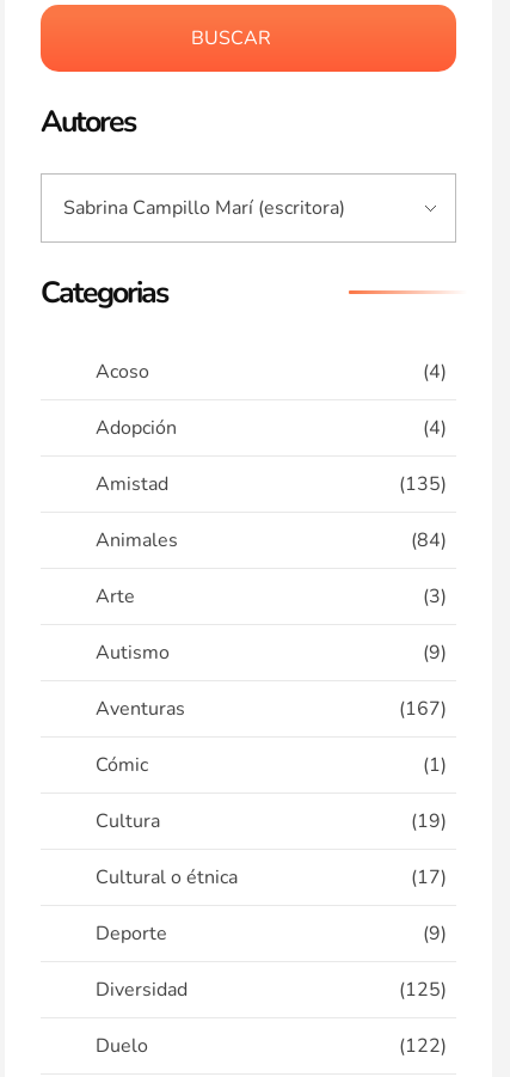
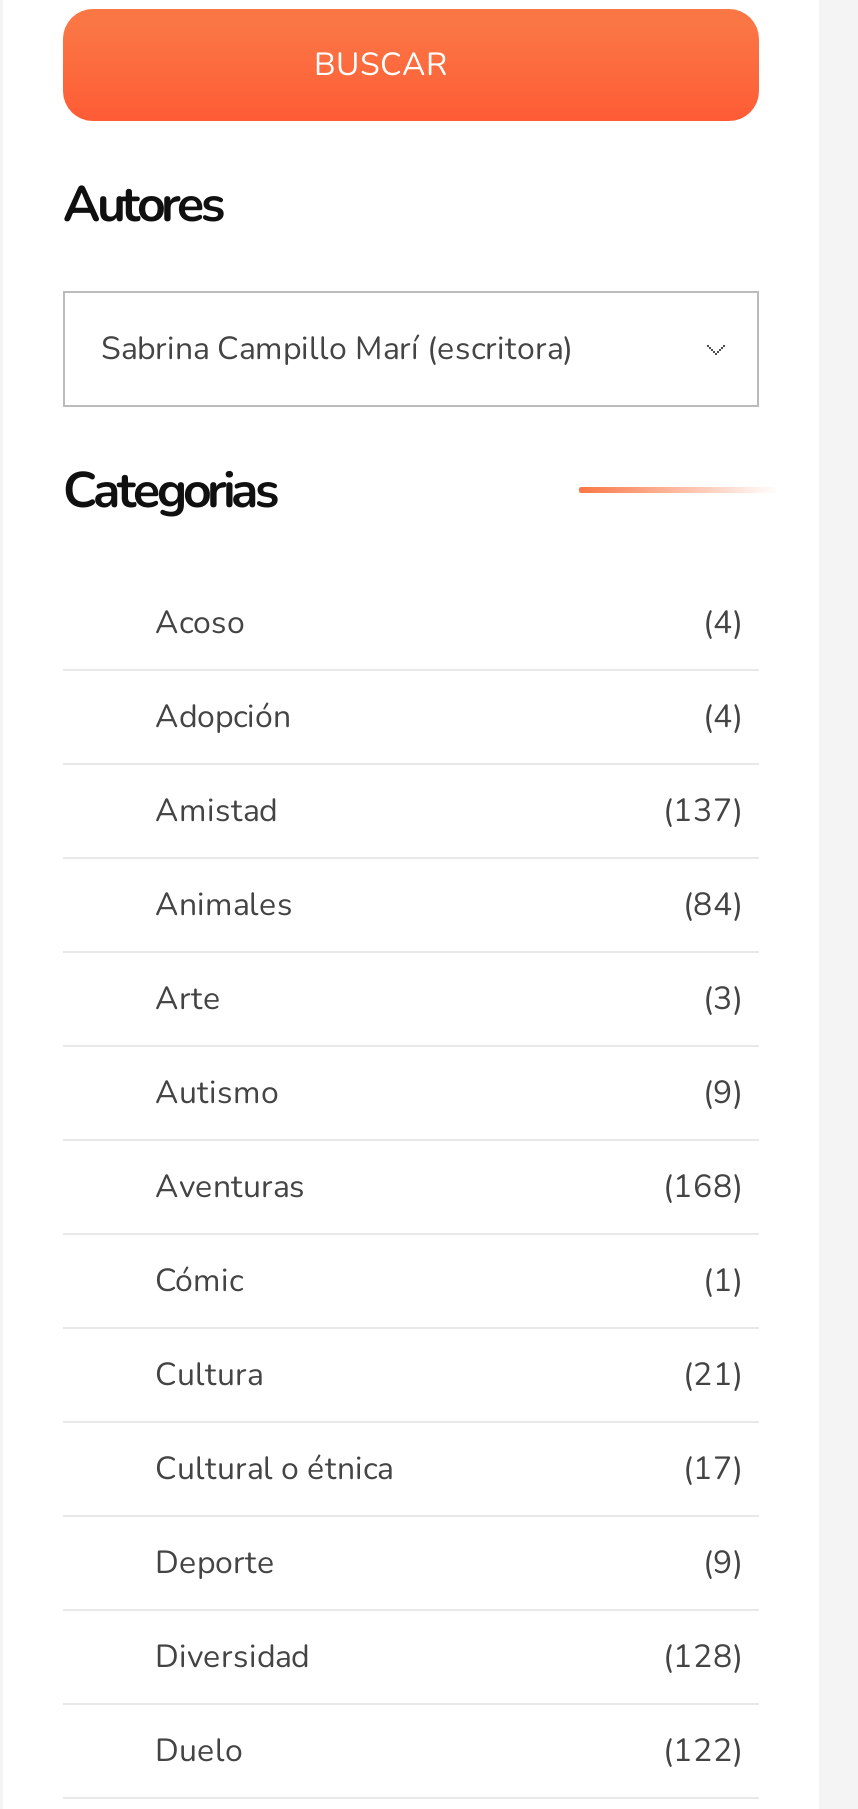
[399,471,447,497] (135) -> [663,789,743,833] (137)
[399,696,447,722] (167) -> [663,1165,743,1209] (168)
[411,808,447,835] (19) -> [683,1353,743,1397] (21)
[399,977,447,1003] (125) -> [663,1635,743,1679] (128)

